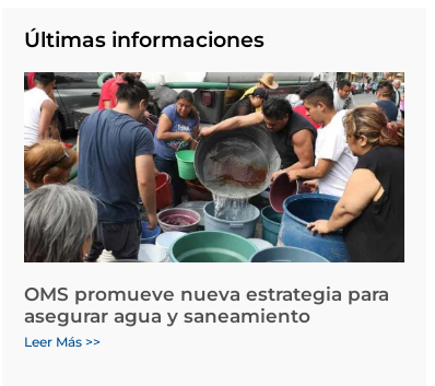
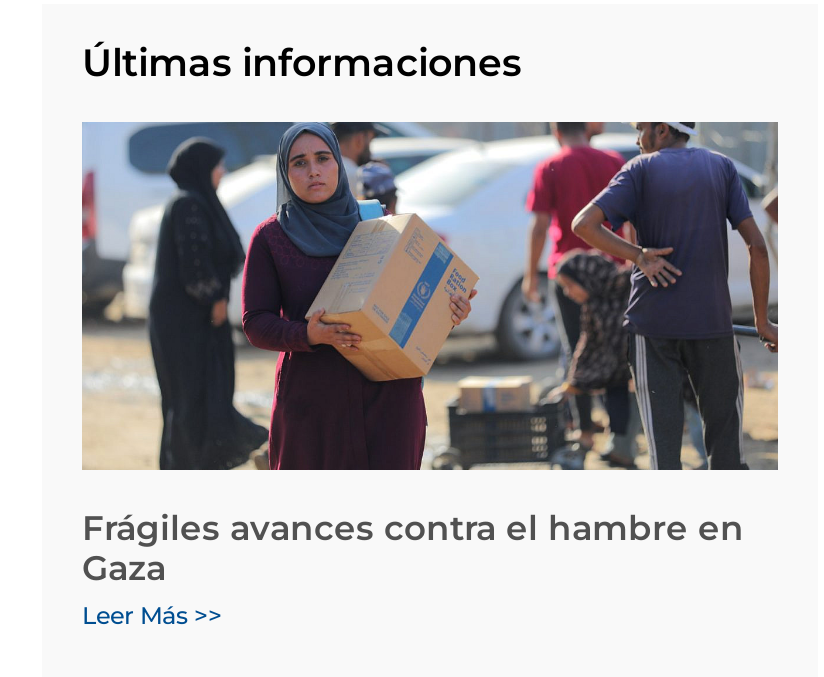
[23,71,405,327] [image] | OMS promueve nueva estrategia para | asegurar agua y saneamiento -> [80,120,780,588] [image] | Frágiles avances contra el hambre en | Gaza

